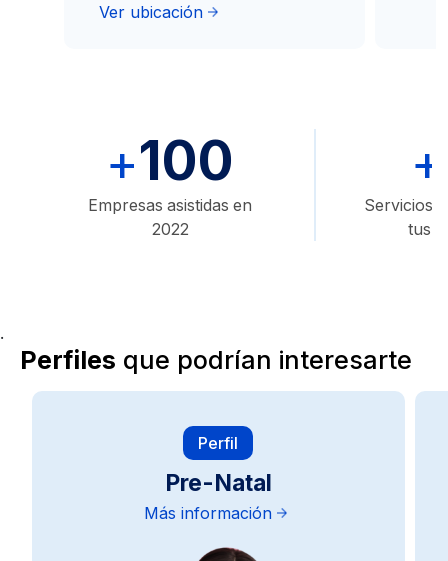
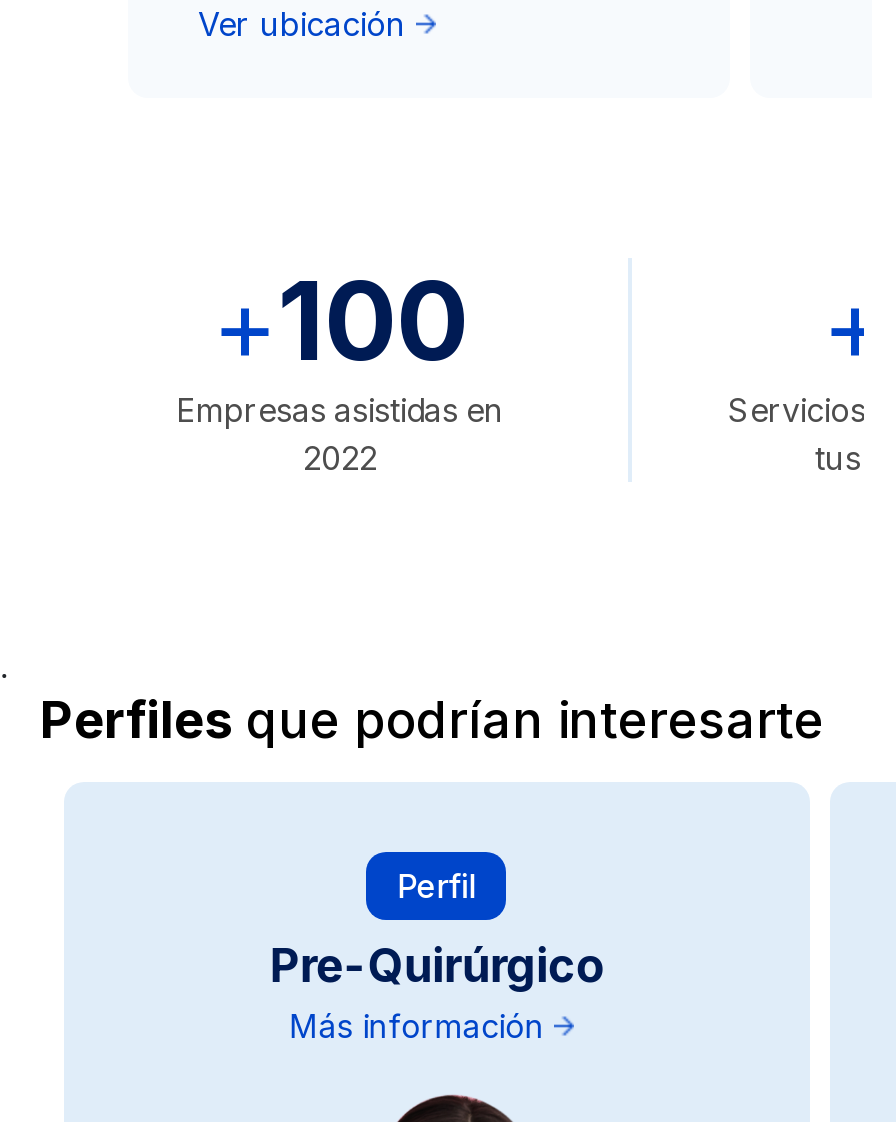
[165,469,272,497] Pre-Natal -> [270,939,604,995] Pre-Quirúrgico

